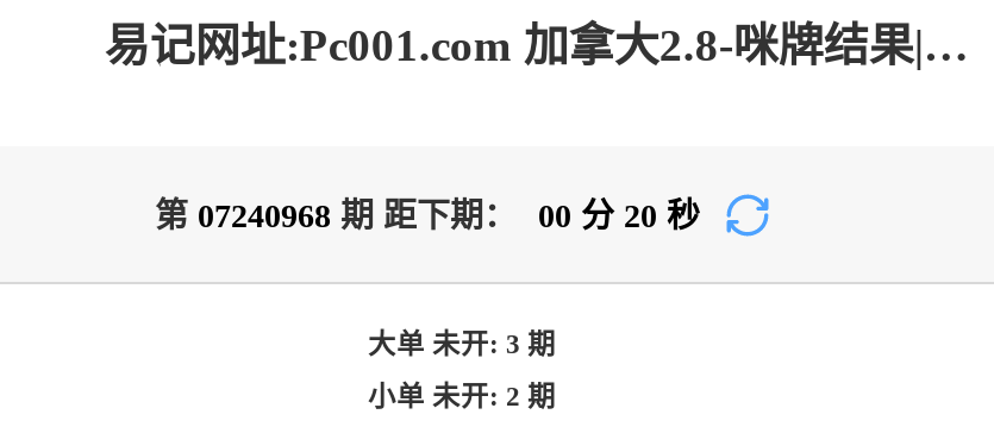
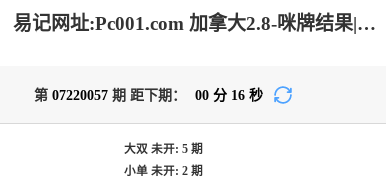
[155,199,700,234] 第07240968期 距下期： 00分 20秒 -> [34,88,263,103] 第07220057期 距下期： 00分 16秒
[368,329,556,360] 大单未开: 3期 -> [123,143,202,156] 大双未开: 5期

